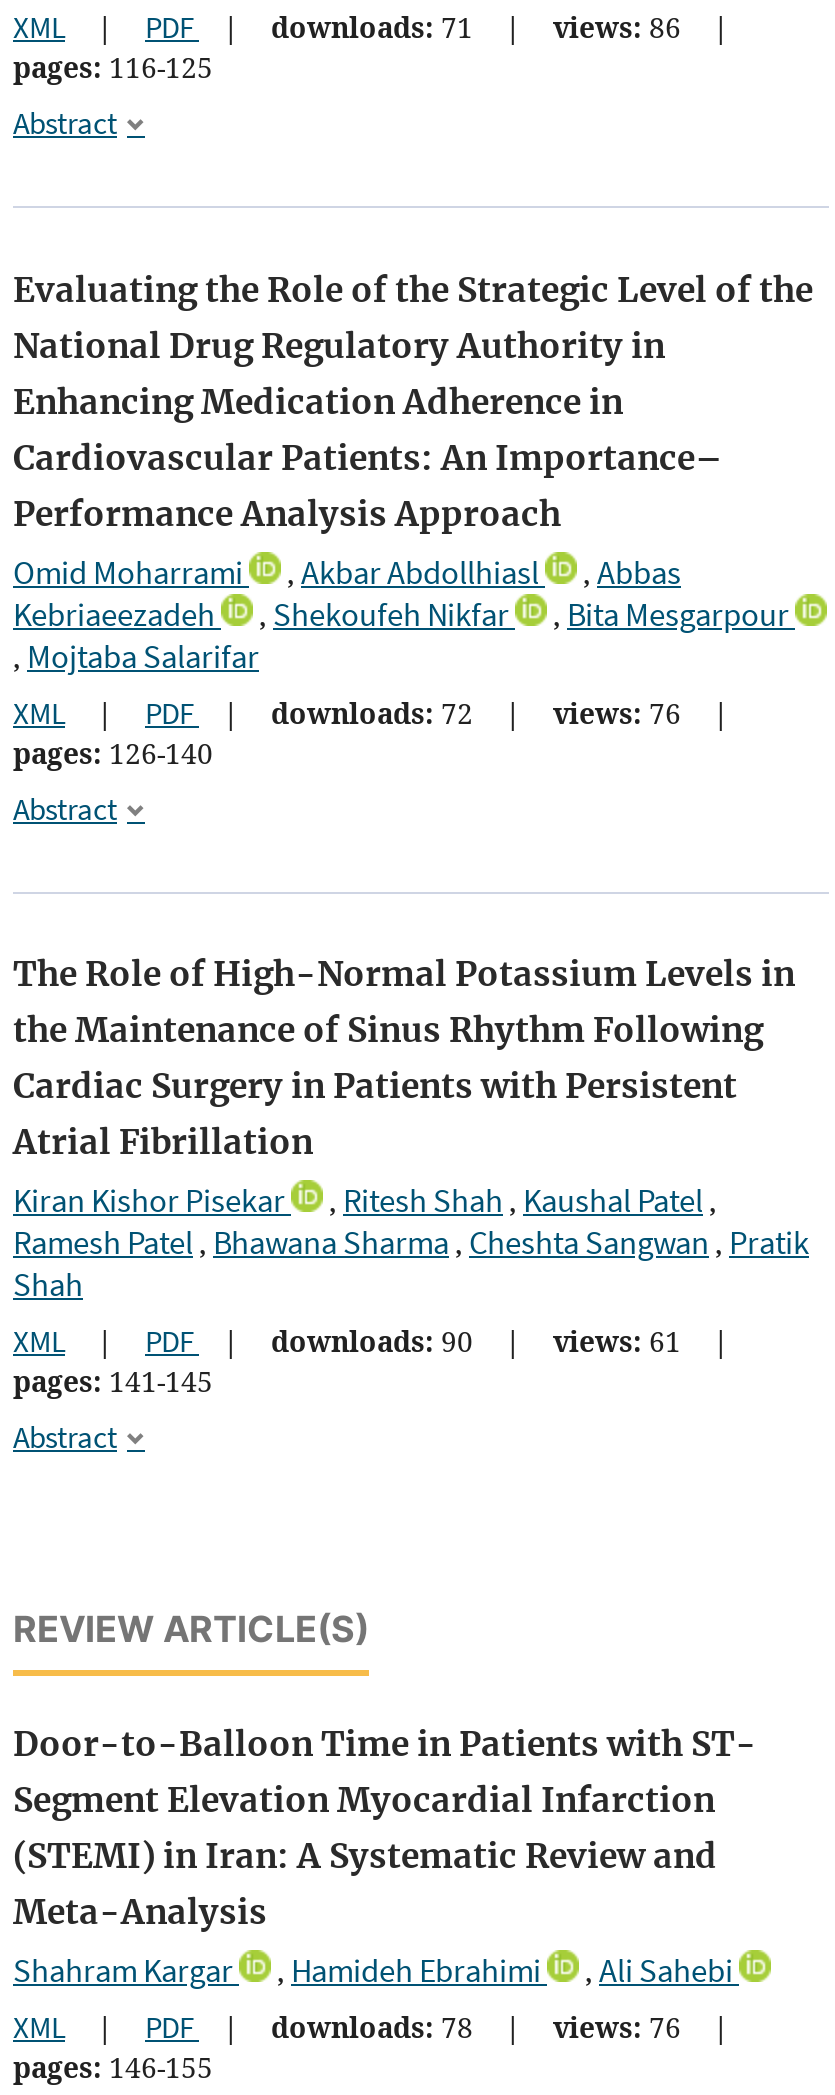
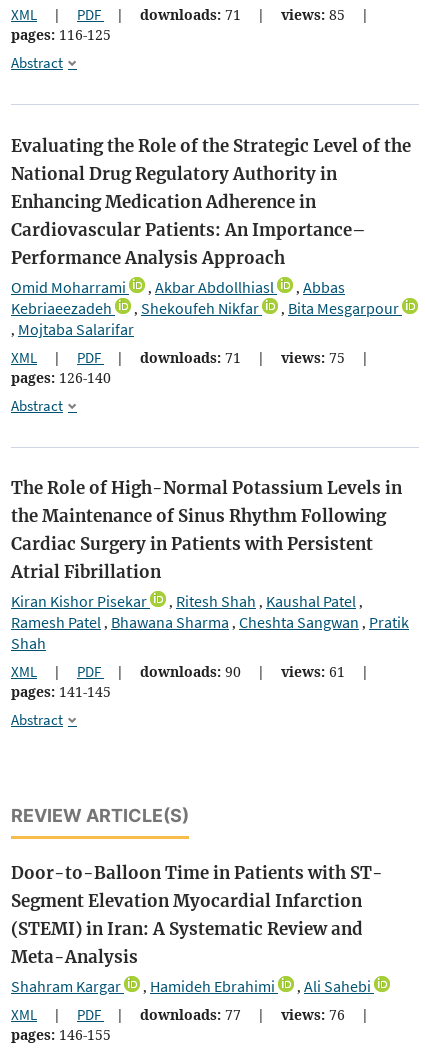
[553,9,689,47] views: 86 -> [281,5,349,24] views: 85
[271,694,481,732] downloads: 72 -> [140,348,245,367] downloads: 71
[553,694,689,732] views: 76 -> [281,348,349,367] views: 75
[271,2008,481,2046] downloads: 78 -> [140,1005,245,1024] downloads: 77

